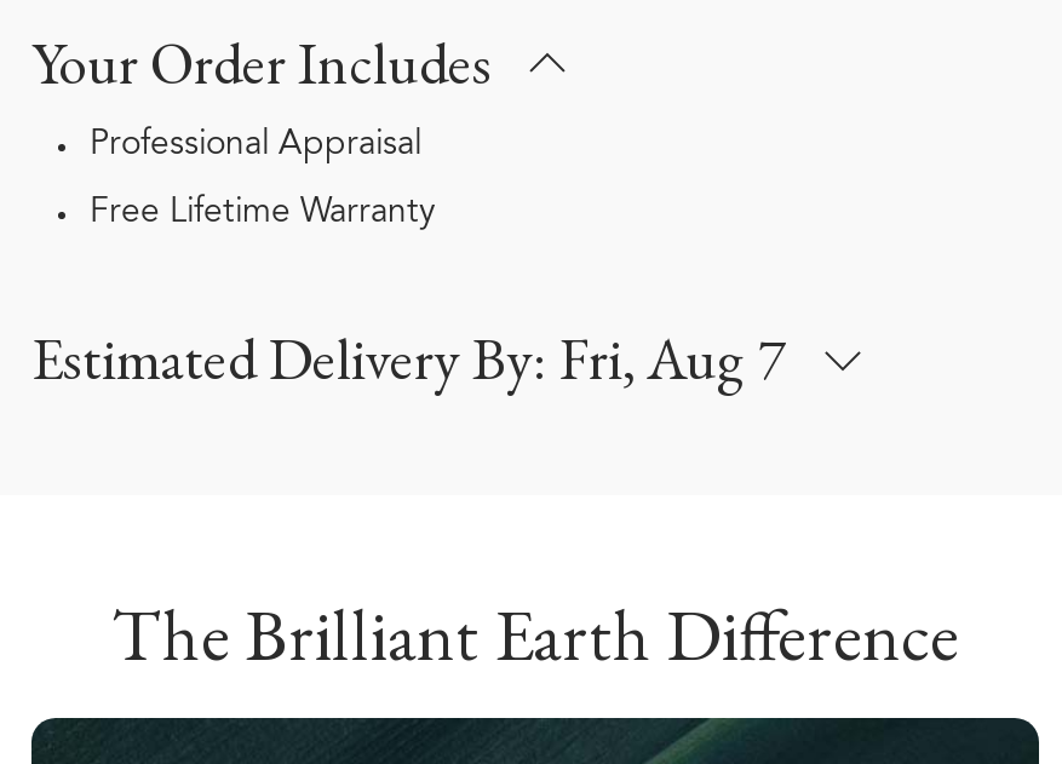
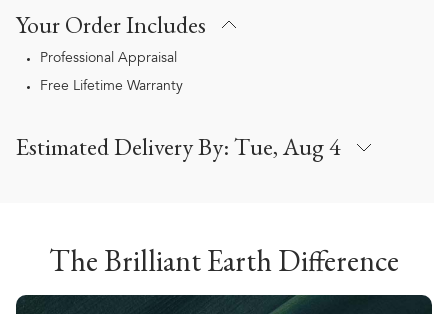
[31,321,787,396] Estimated Delivery By: Fri, Aug 7 -> [16,131,341,162] Estimated Delivery By: Tue, Aug 4

